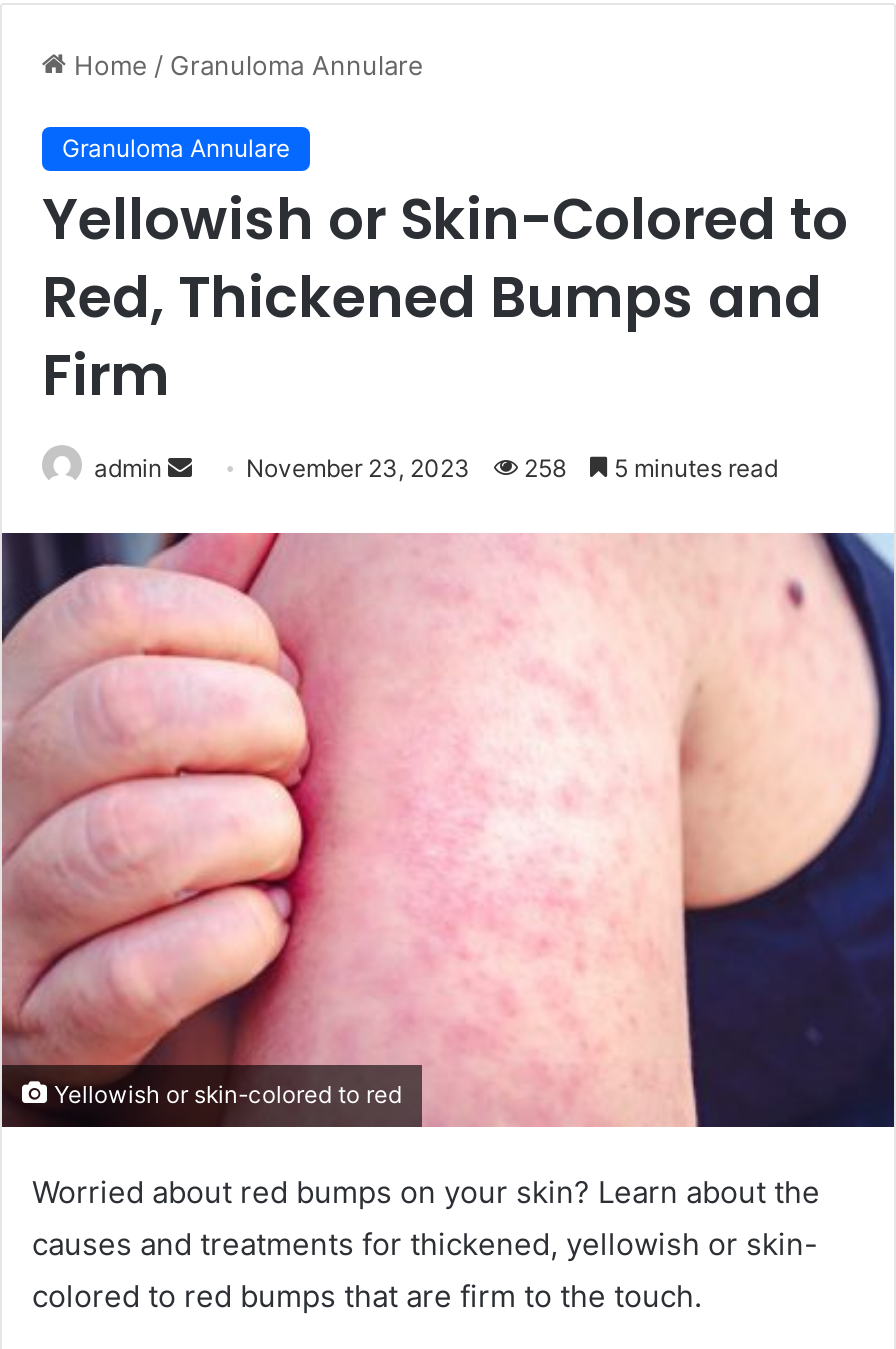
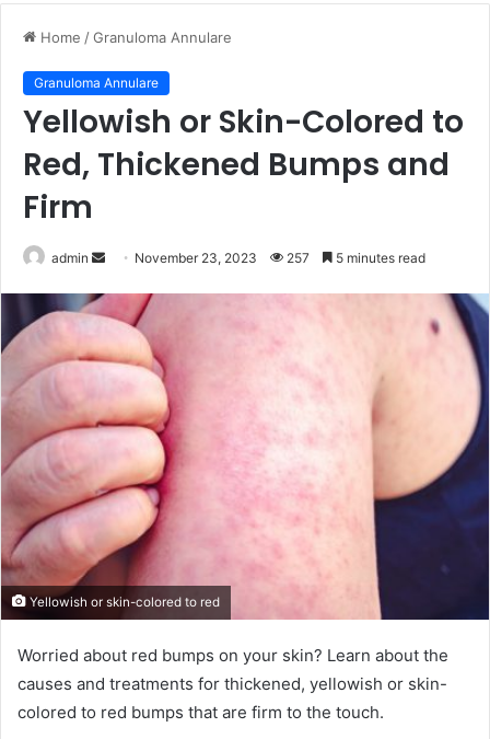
[518,452,566,482] 258 -> [283,250,310,266] 257

